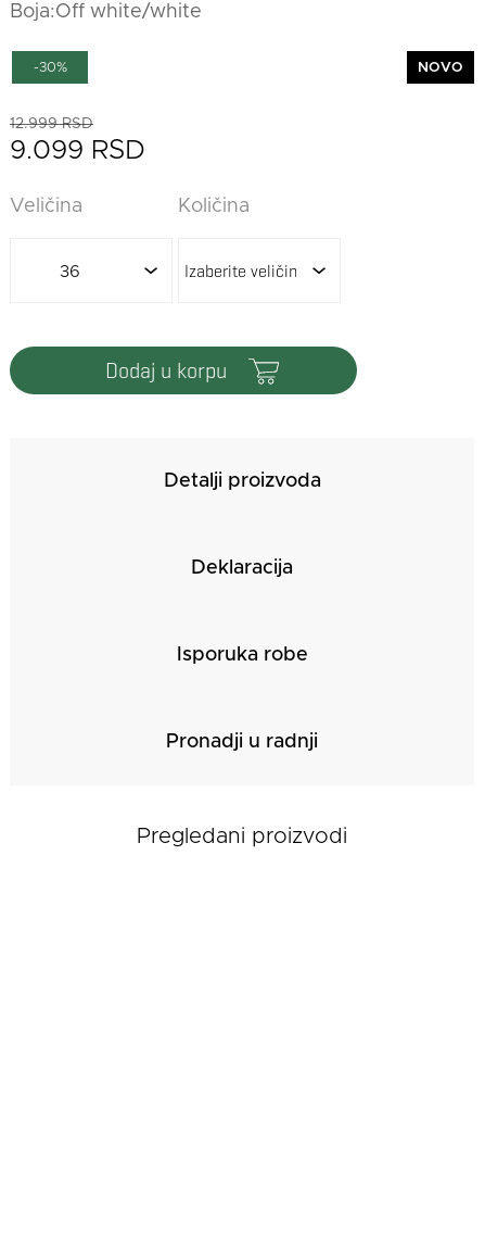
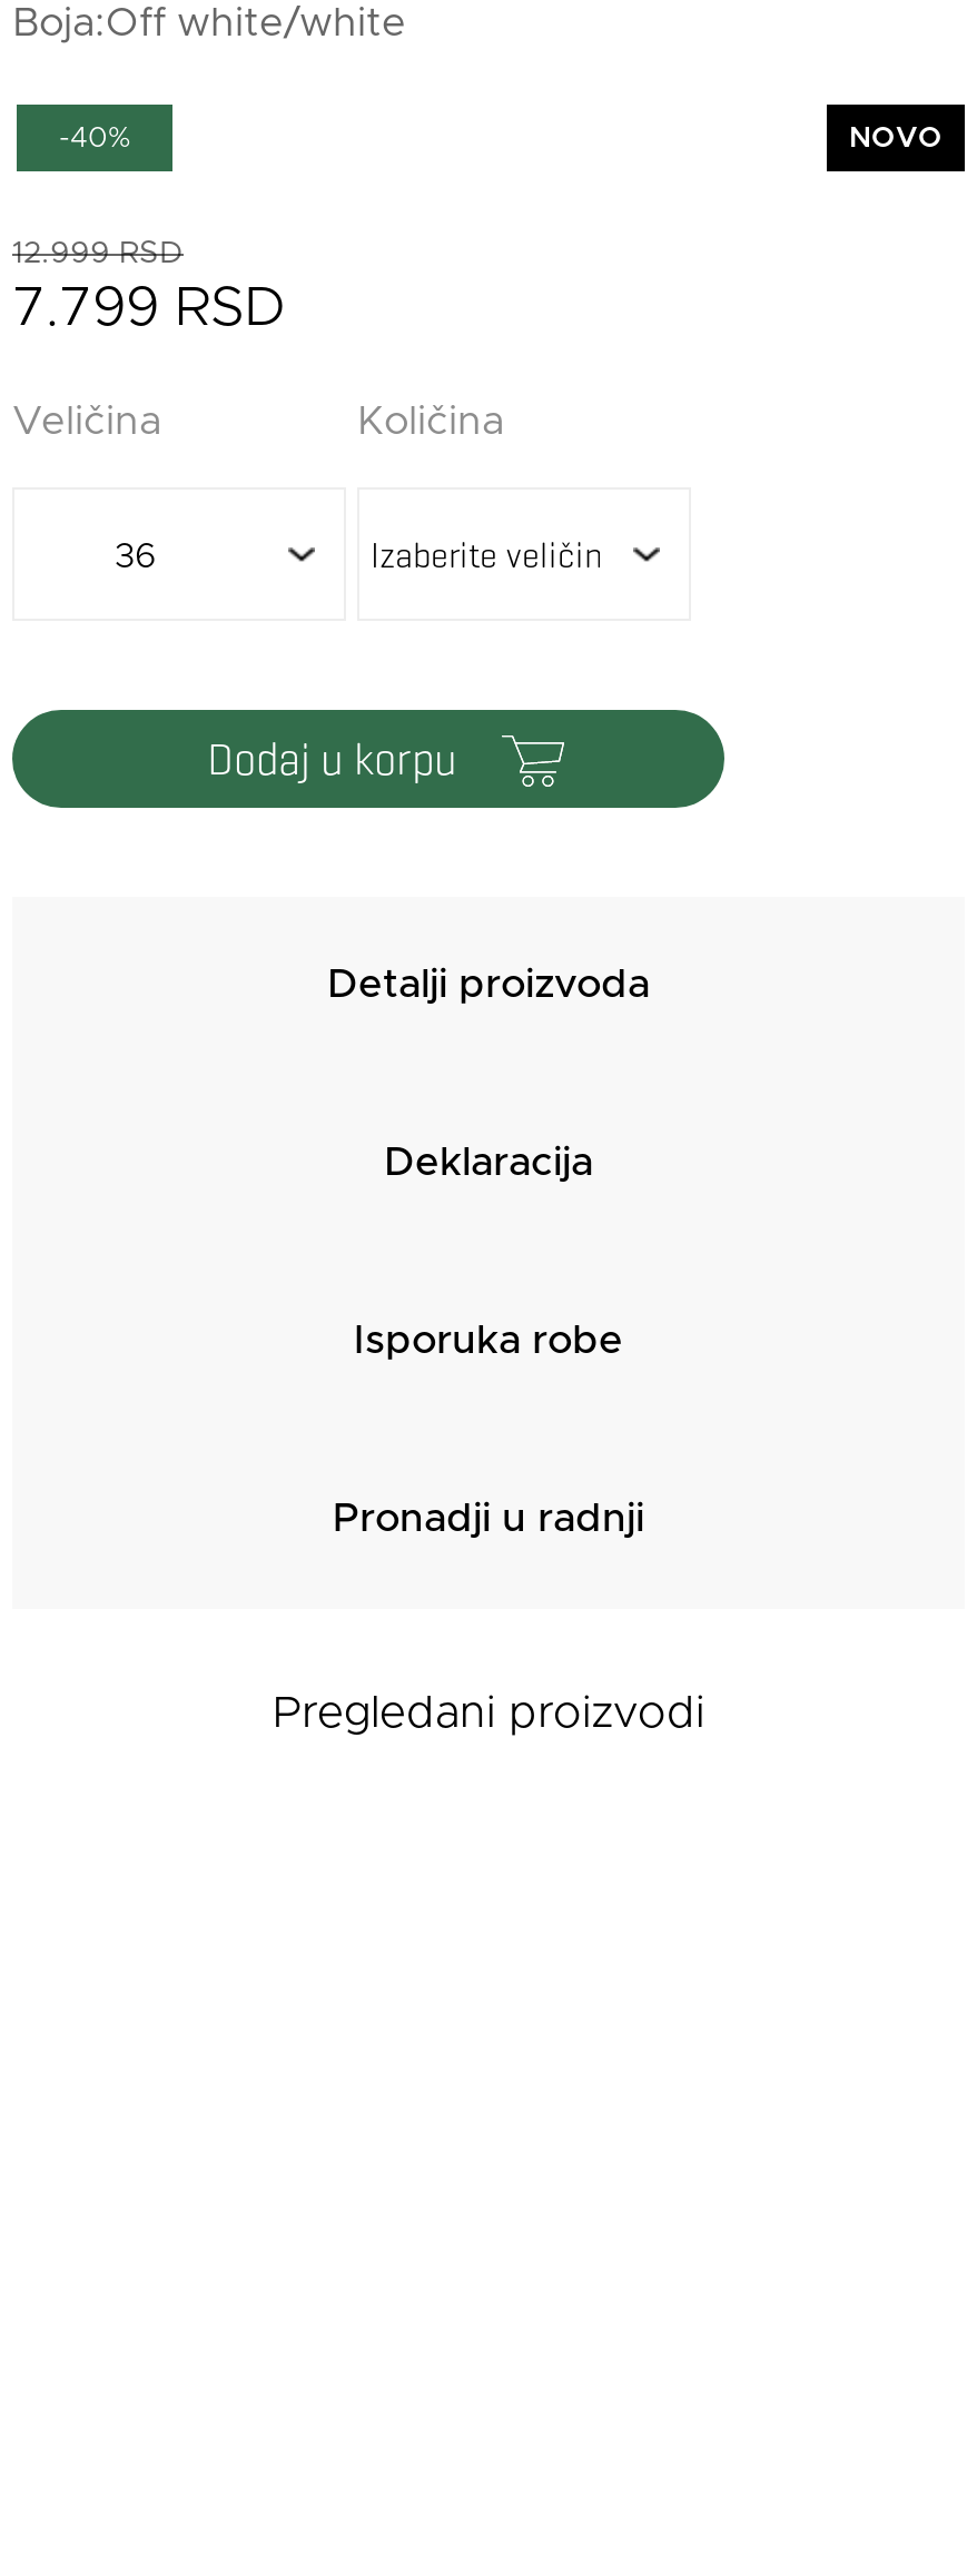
[33,61,67,75] -30% -> [59,125,130,154] -40%
[10,137,145,164] 9.099 RSD -> [12,280,286,336] 7.799 RSD

